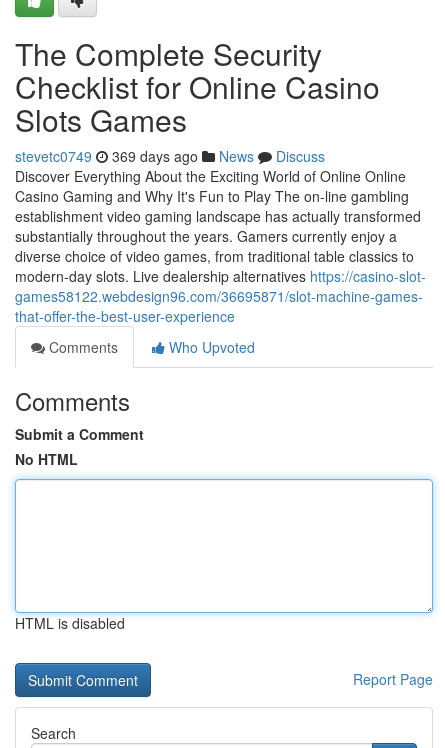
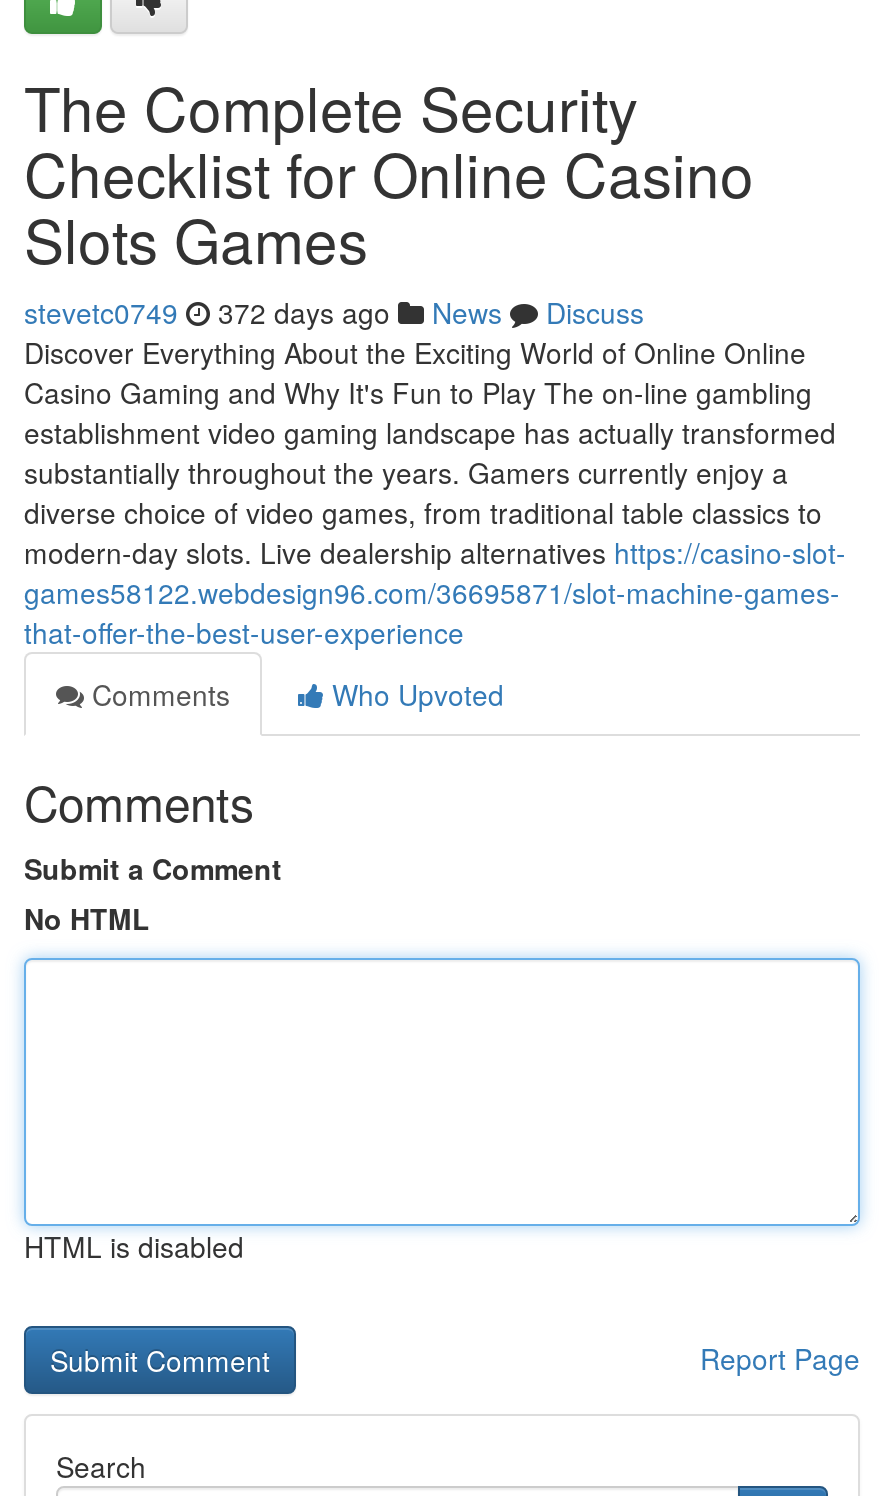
[15,146,325,166] stevetc0749 369 days ago News Discuss -> [24,292,644,332] stevetc0749 372 days ago News Discuss

